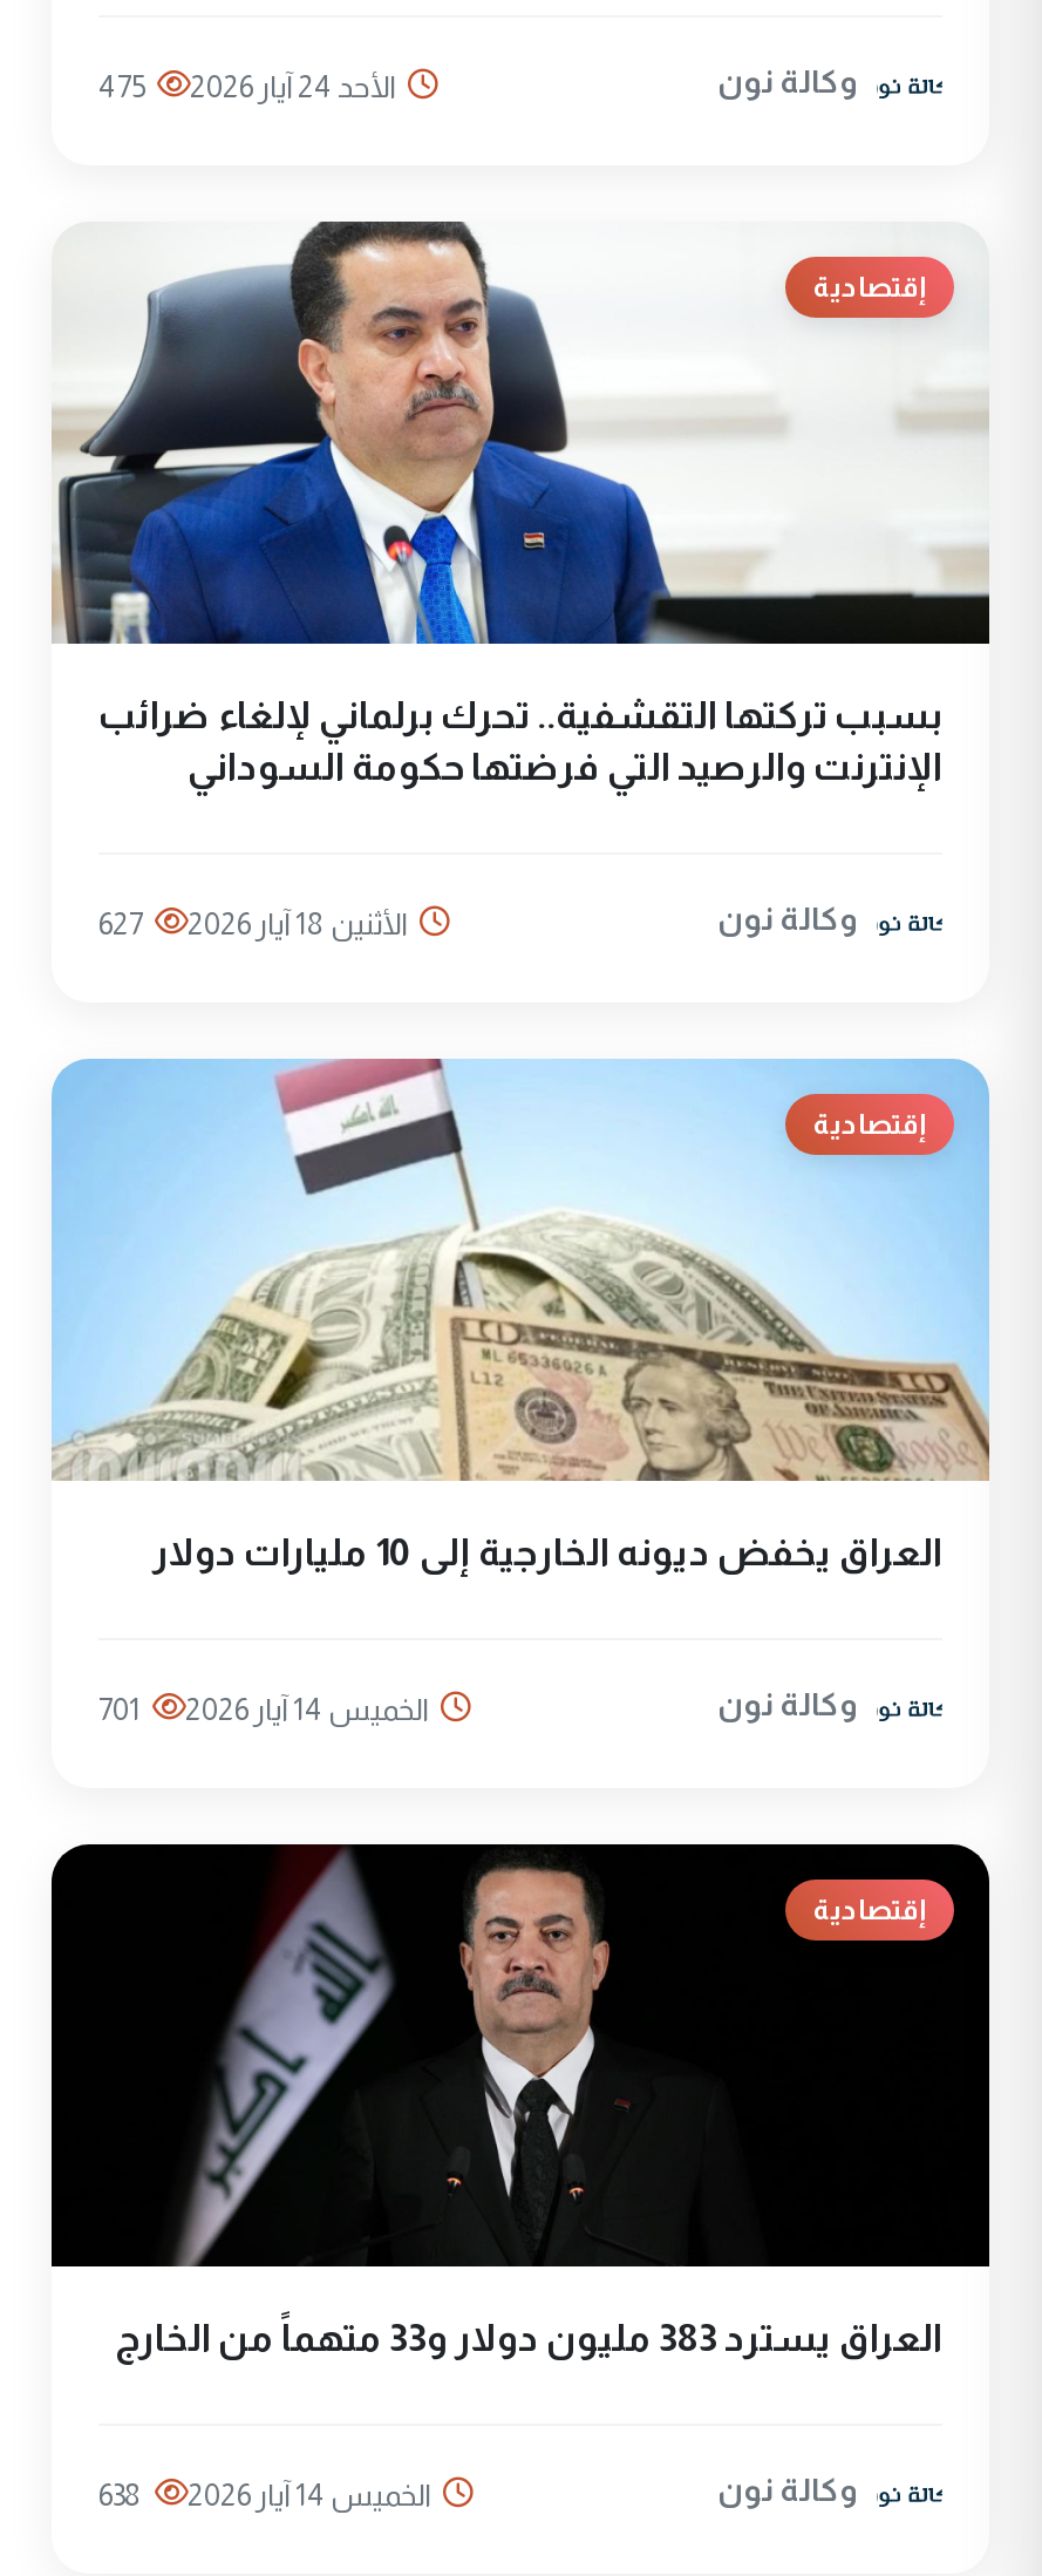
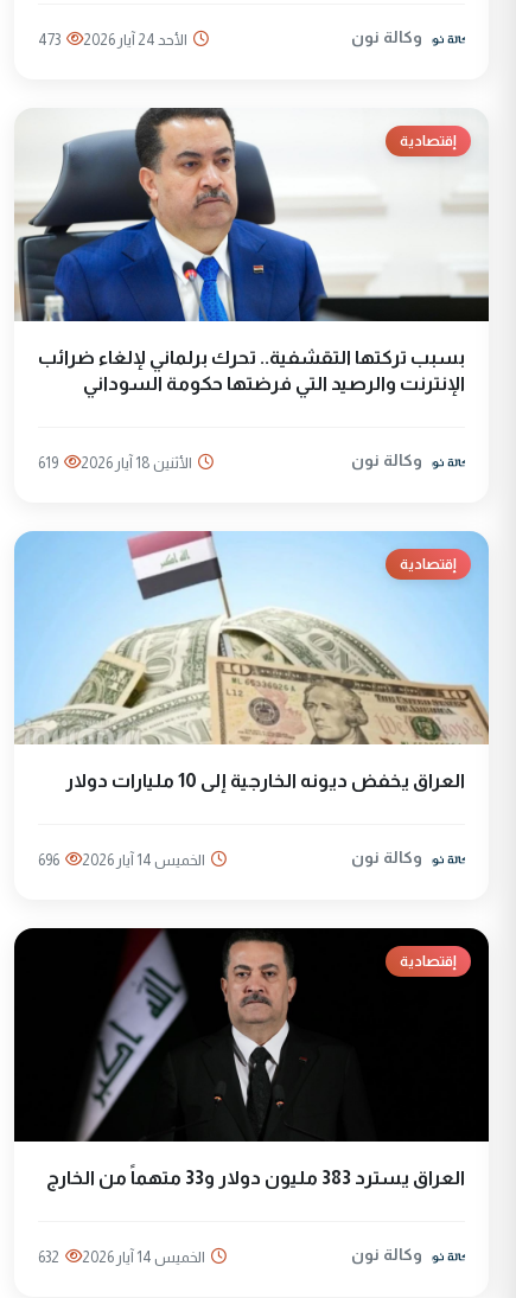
[98,68,145,103] 475 -> [38,30,60,48] 473
[98,905,143,940] 627 -> [38,453,58,471] 619
[98,1691,141,1726] 701 -> [38,851,59,868] 696
[98,2476,143,2512] 638 -> [38,1248,59,1265] 632

